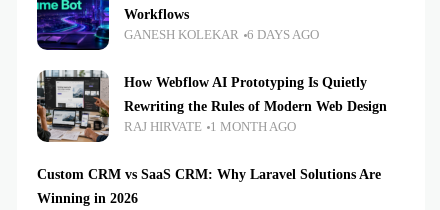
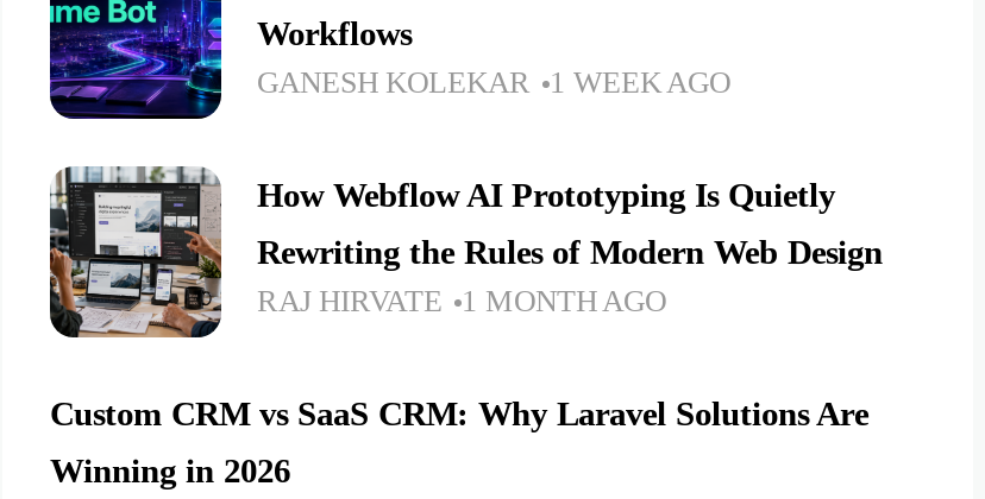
[124,28,320,42] GANESH KOLEKAR 6 DAYS AGO -> [257,67,733,100] GANESH KOLEKAR 1 WEEK AGO

